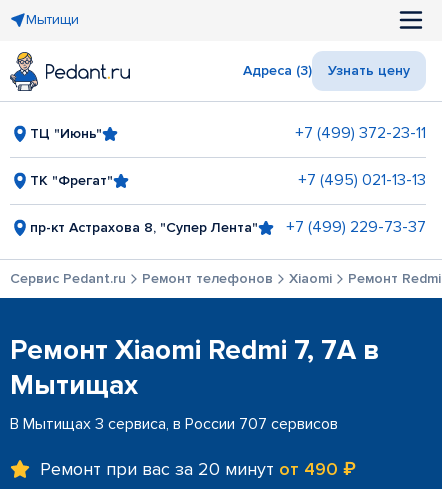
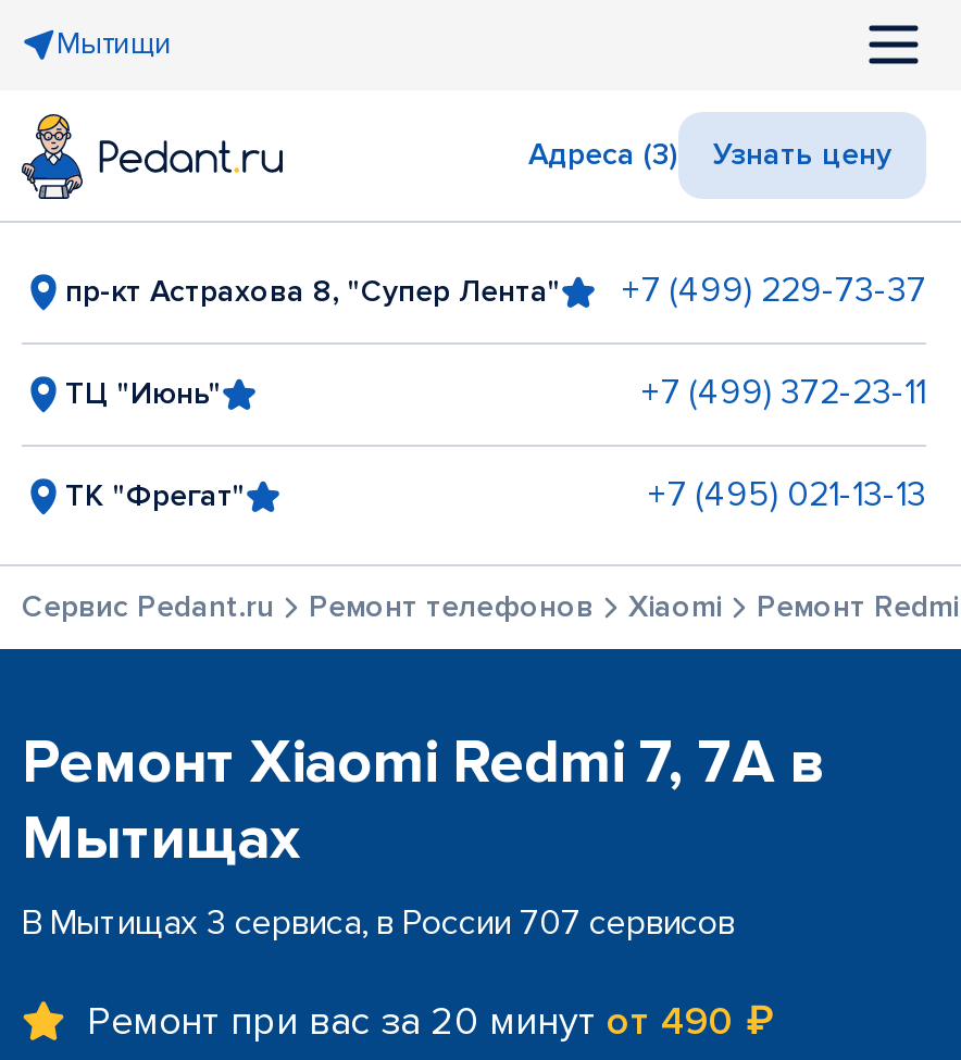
moved [30,123,426,190] -> [65,371,926,516]: ТЦ "Июнь" | +7 (499) 372-23-11 | ТК "Фрегат" | +7 (495) 021-13-13
moved [30,217,426,237] -> [65,269,926,312]: пр-кт Астрахова 8, "Супер Лента" | +7 (499) 229-73-37

